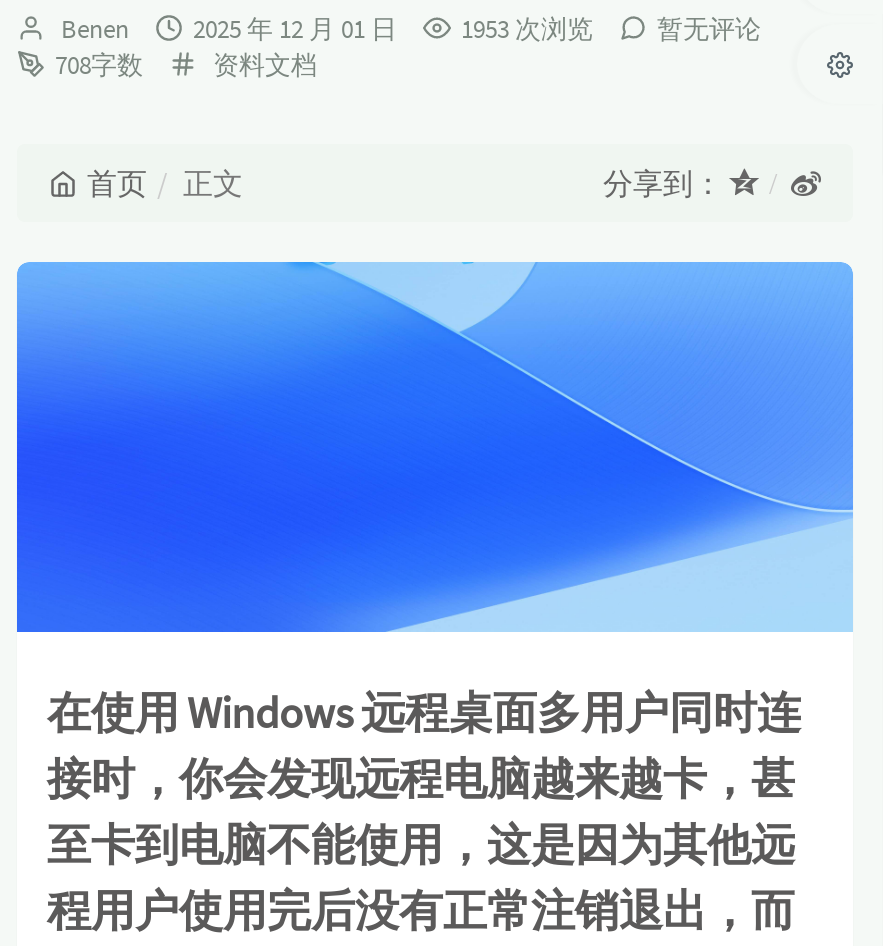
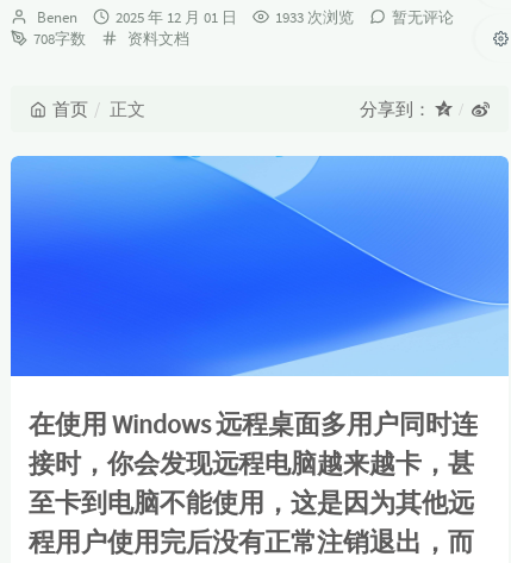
[461,12,593,46] 1953 次浏览 -> [275,7,354,27] 1933 次浏览

